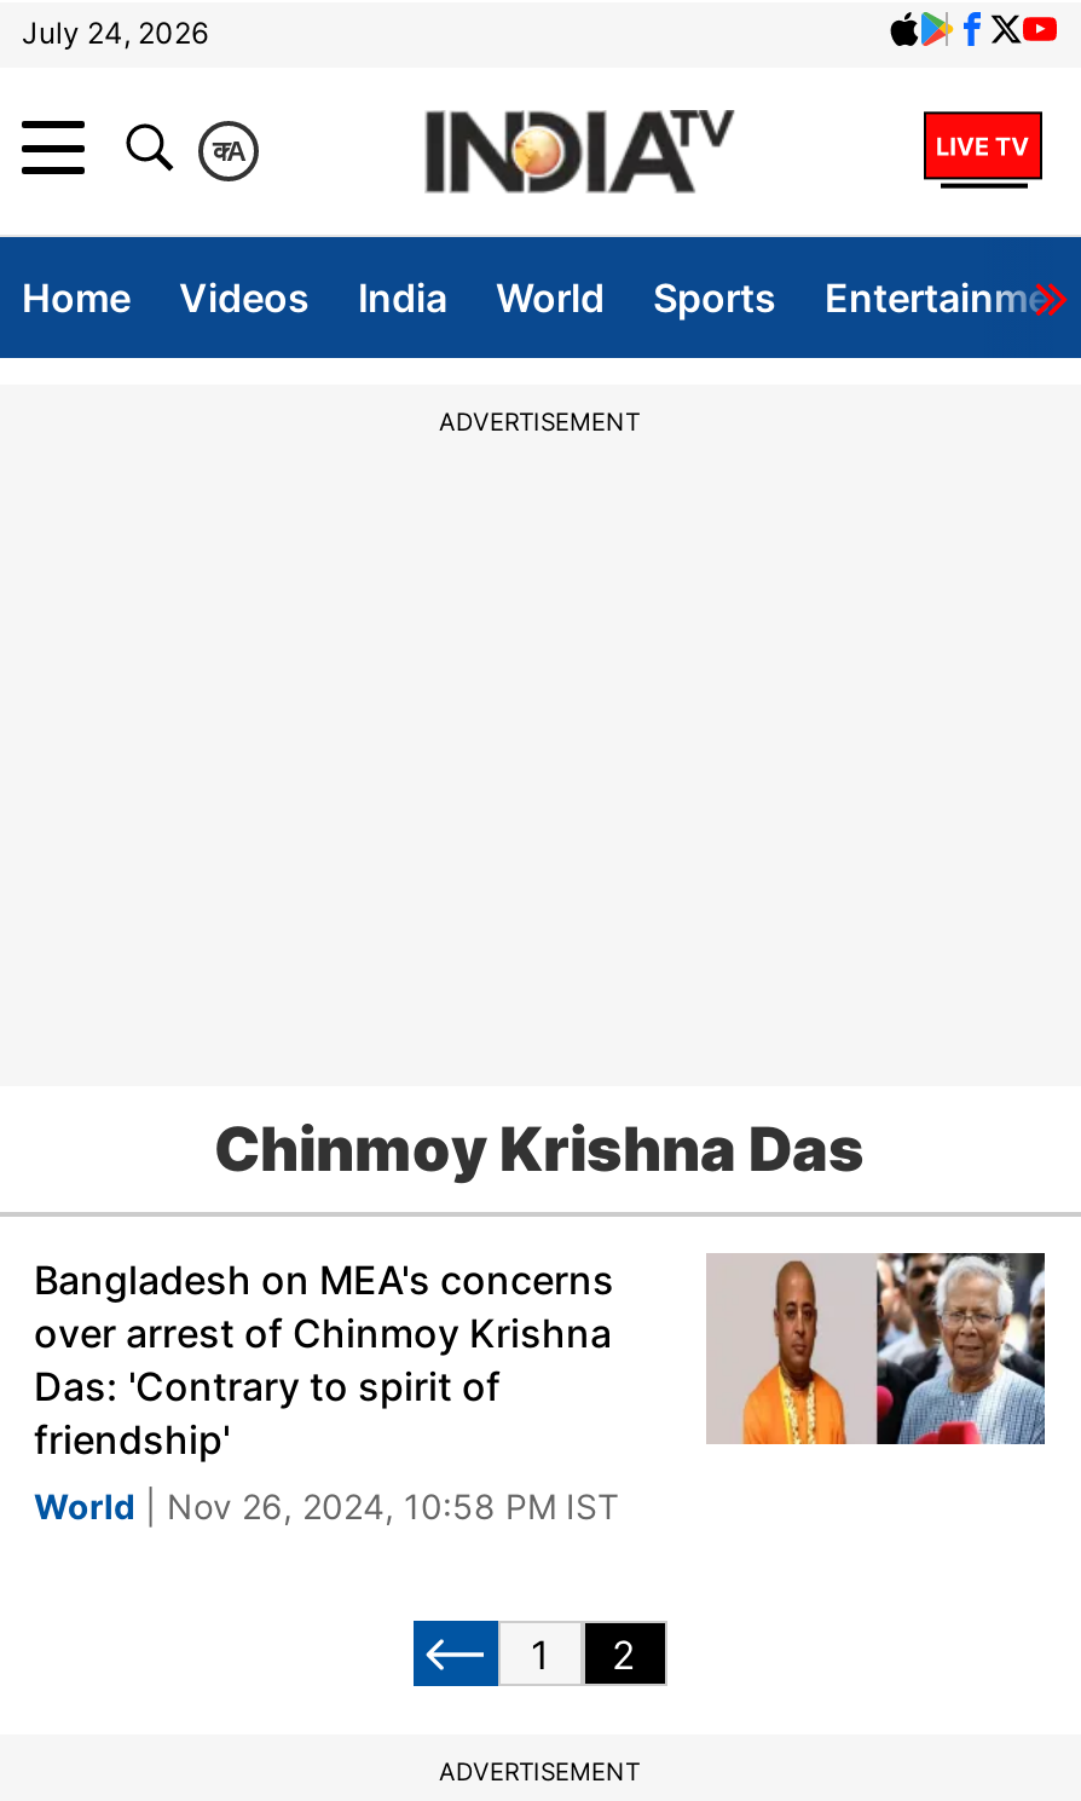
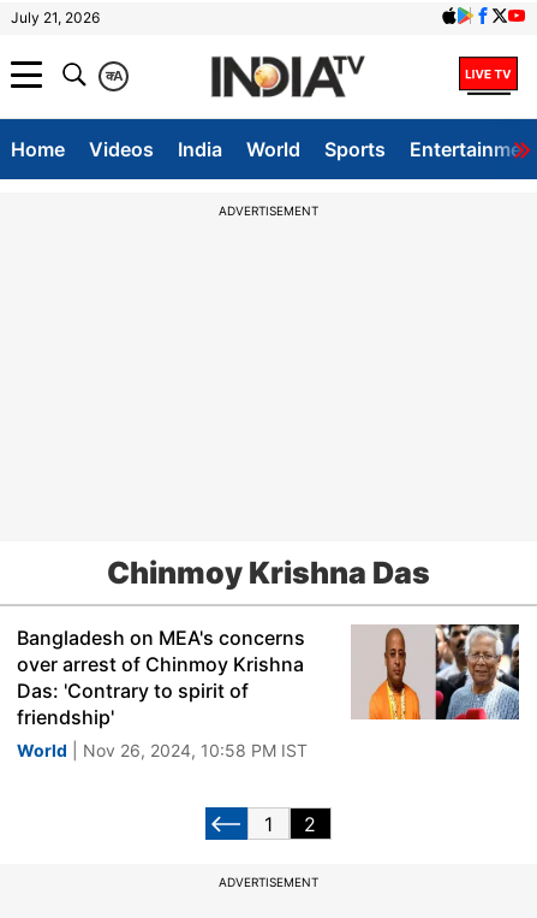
[22,15,208,51] July 24, 2026 -> [11,8,100,26] July 21, 2026

